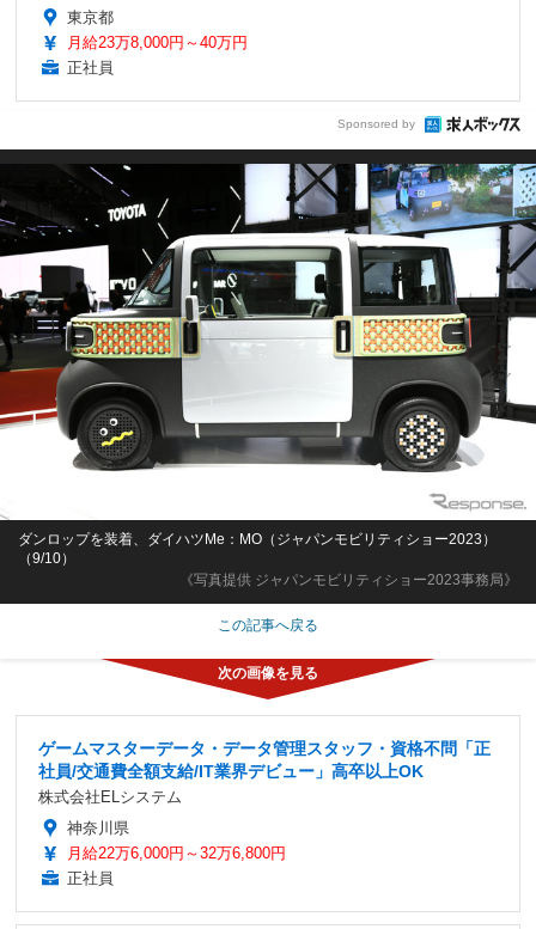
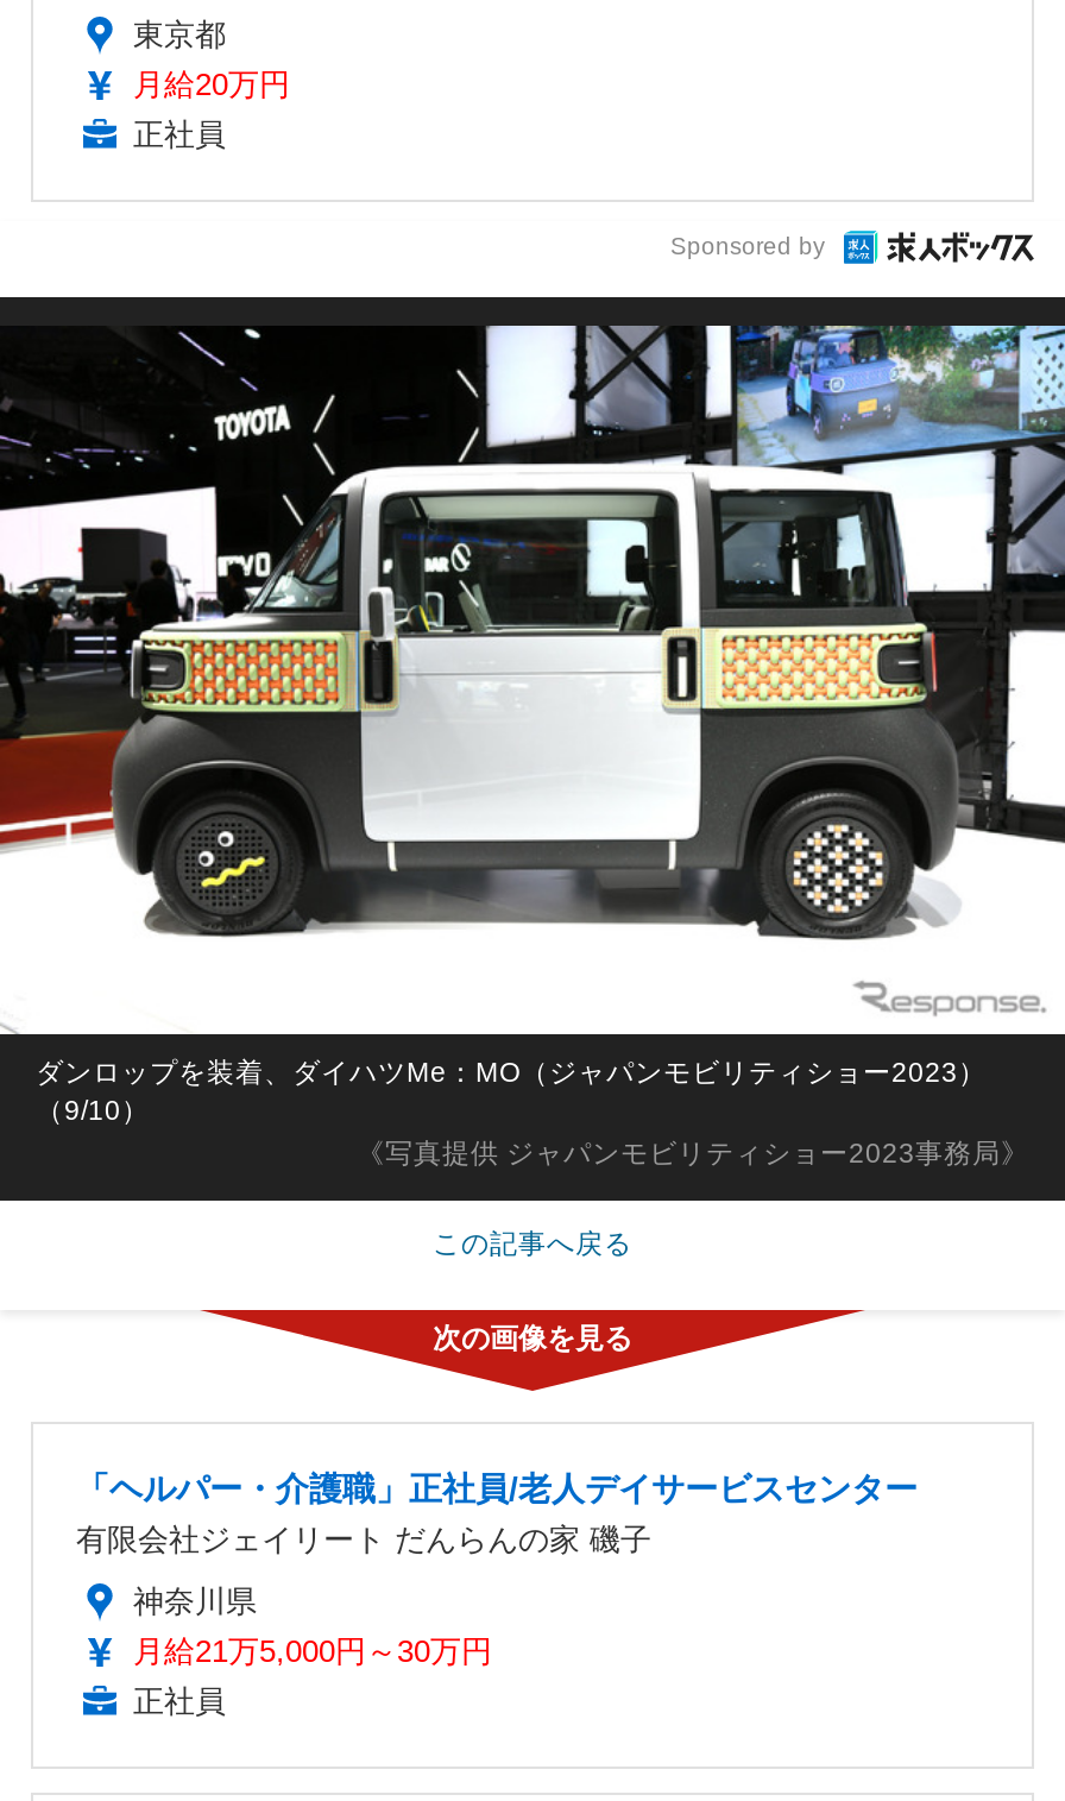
[67,33,248,51] 月給23万8,000円～40万円 -> [133,66,290,102] 月給20万円
[38,739,491,806] ゲームマスターデータ・データ管理スタッフ・資格不問「正 | 社員/交通費全額支給/IT業界デビュー」高卒以上OK | 株式会社ELシステム -> [76,1469,918,1557] 「ヘルパー・介護職」正社員/老人デイサービスセンター | 有限会社ジェイリート だんらんの家 磯子
[67,844,286,862] 月給22万6,000円～32万6,800円 -> [133,1633,492,1669] 月給21万5,000円～30万円

